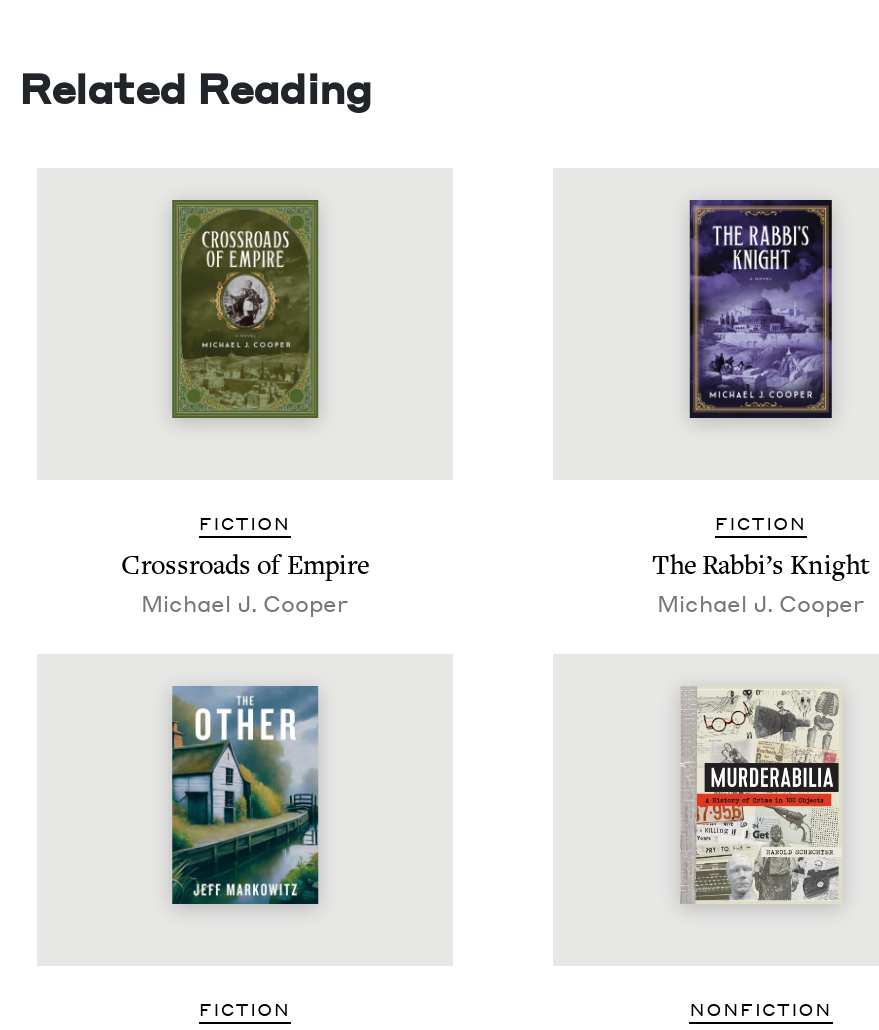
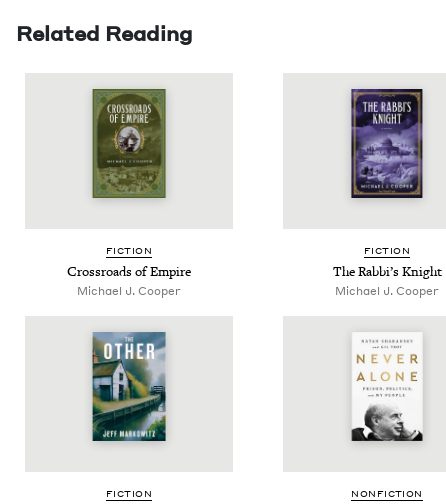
[679,686,841,904] [image] -> [347,332,426,442] [image]

